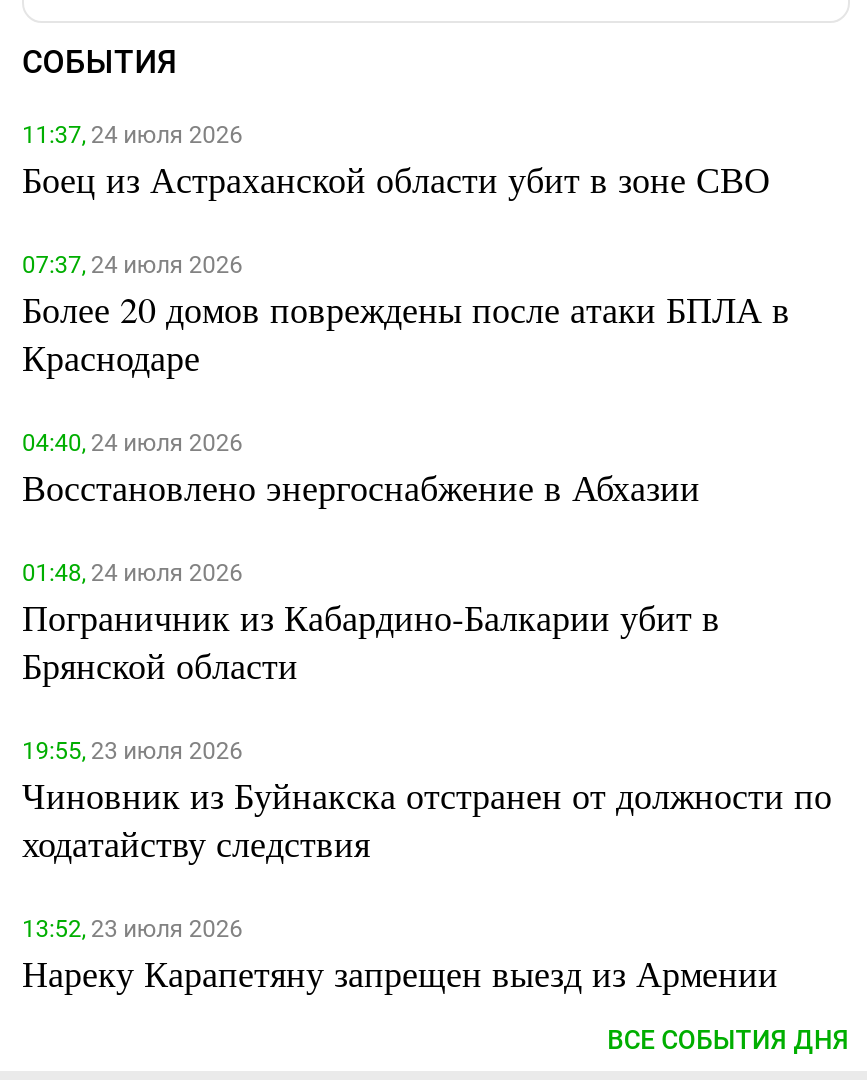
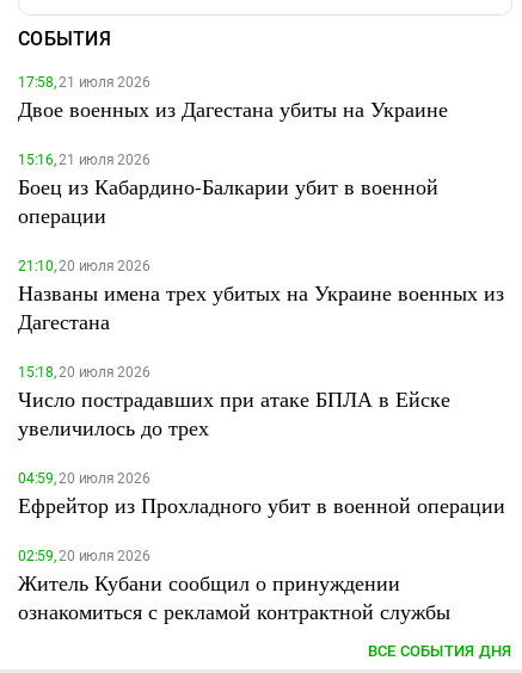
[22,121,770,203] 11:37, 24 июля 2026 | Боец из Астраханской области убит в зоне СВО -> [18,74,448,123] 17:58, 21 июля 2026 | Двое военных из Дагестана убиты на Украине
[22,251,790,381] 07:37, 24 июля 2026 | Более 20 домов повреждены после атаки БПЛА в | Краснодаре -> [18,152,438,229] 15:16, 21 июля 2026 | Боец из Кабардино-Балкарии убит в военной | операции
[22,429,700,511] 04:40, 24 июля 2026 | Восстановлено энергоснабжение в Абхазии -> [18,258,504,335] 21:10, 20 июля 2026 | Названы имена трех убитых на Украине военных из | Дагестана
[22,559,720,689] 01:48, 24 июля 2026 | Пограничник из Кабардино-Балкарии убит в | Брянской области -> [18,364,450,442] 15:18, 20 июля 2026 | Число пострадавших при атаке БПЛА в Ейске | увеличилось до трех
[22,737,832,867] 19:55, 23 июля 2026 | Чиновник из Буйнакска отстранен от должности по | ходатайству следствия -> [18,470,505,519] 04:59, 20 июля 2026 | Ефрейтор из Прохладного убит в военной операции
[22,915,778,997] 13:52, 23 июля 2026 | Нареку Карапетяну запрещен выезд из Армении -> [18,548,450,625] 02:59, 20 июля 2026 | Житель Кубани сообщил о принуждении | ознакомиться с рекламой контрактной службы

